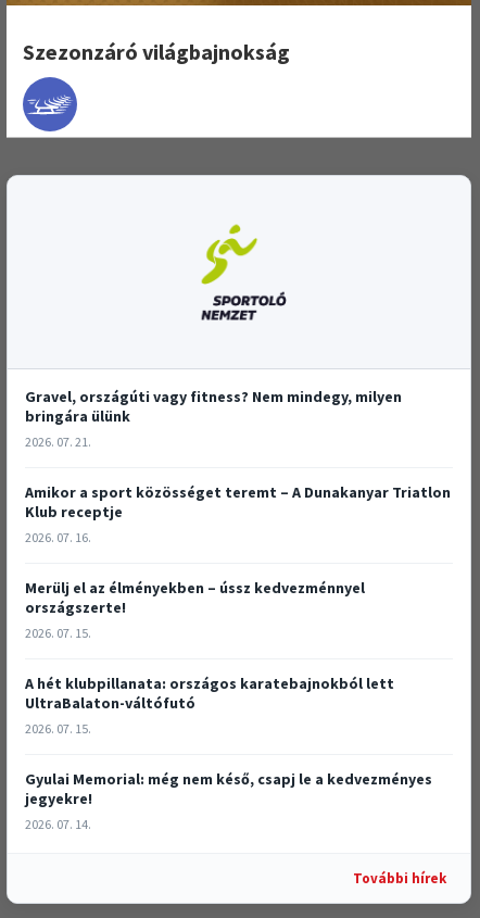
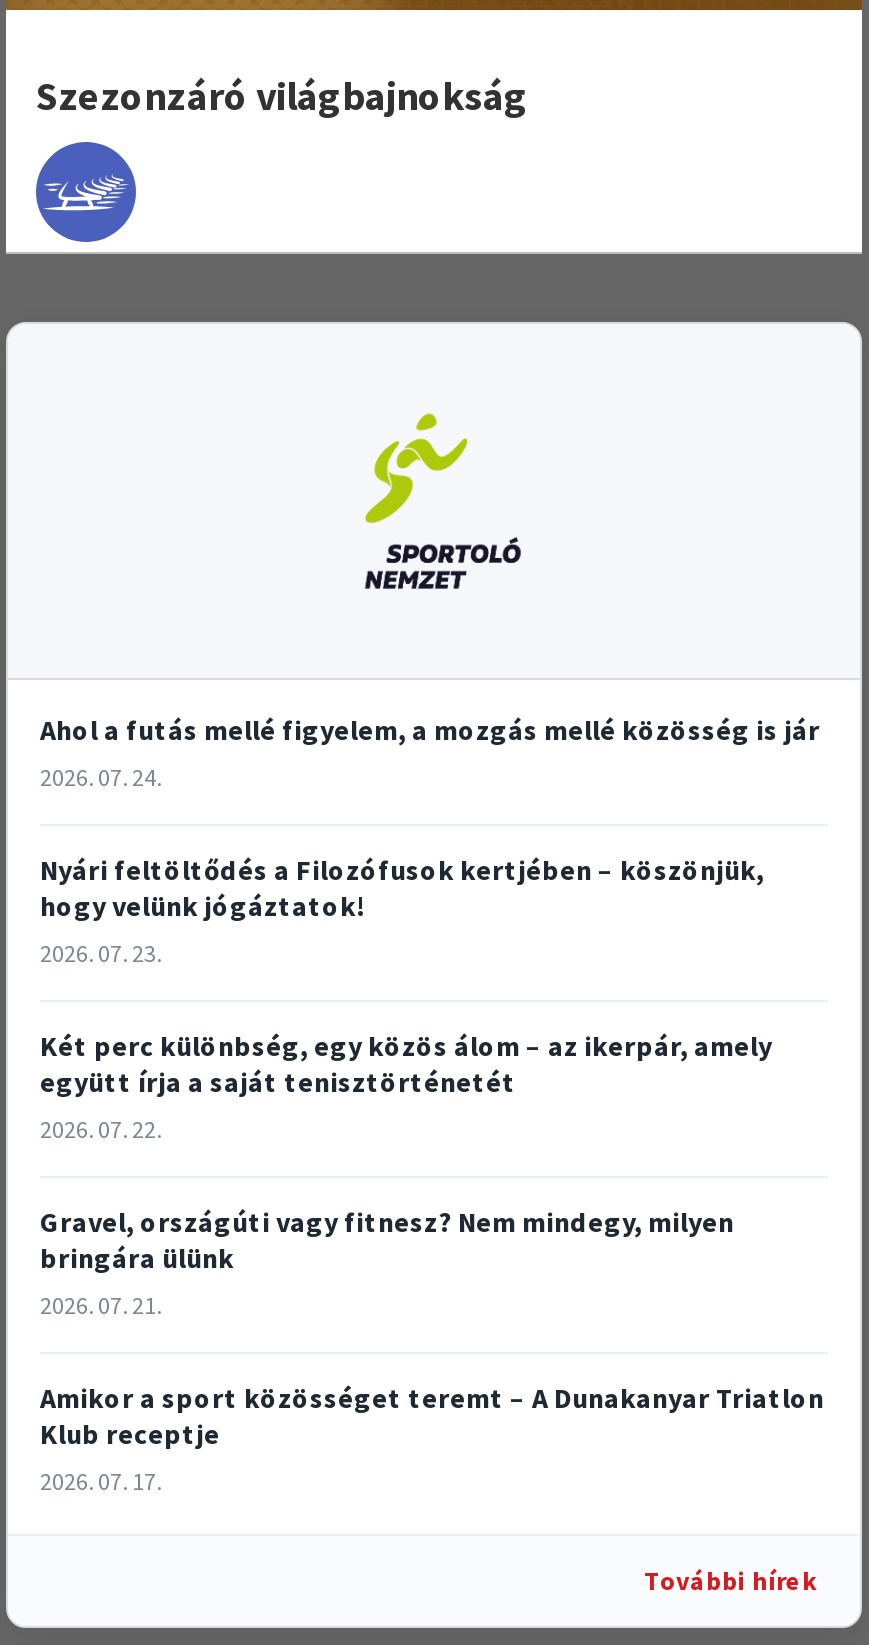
[25,386,402,406] Gravel, országúti vagy fitness? Nem mindegy, milyen -> [40,711,820,1239] Ahol a futás mellé figyelem, a mozgás mellé közösség is jár | 2026. 07. 24. | Nyári feltöltődés a Filozófusok kertjében – köszönjük, | hogy velünk jógáztatok! | 2026. 07. 23. | Két perc különbség, egy közös álom – az ikerpár, amely | együtt írja a saját tenisztörténetét | 2026. 07. 22. | Gravel, országúti vagy fitnesz? Nem mindegy, milyen
moved [25,406,451,521] -> [40,1239,824,1451]: bringára ülünk | 2026. 07. 21. | Amikor a sport közösséget teremt – A Dunakanyar Triatlon | Klub receptje
[25,529,432,832] 2026. 07. 16. | Merülj el az élményekben – ússz kedvezménnyel | országszerte! | 2026. 07. 15. | A hét klubpillanata: országos karatebajnokból lett | UltraBalaton-váltófutó | 2026. 07. 15. | Gyulai Memorial: még nem késő, csapj le a kedvezményes | jegyekre! | 2026. 07. 14. -> [40,1465,162,1495] 2026. 07. 17.

